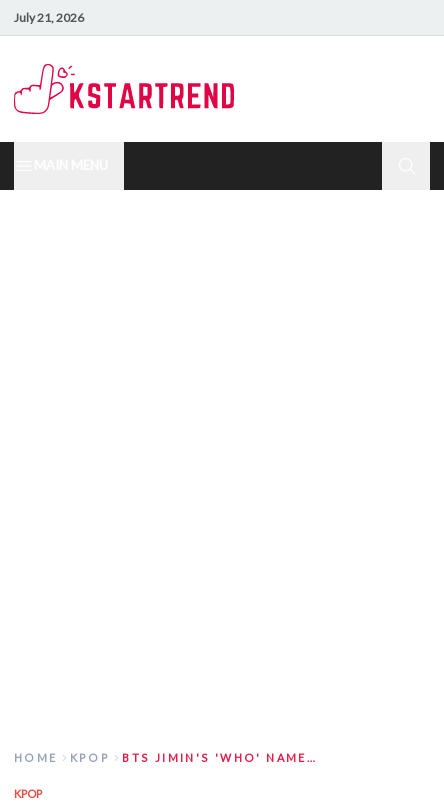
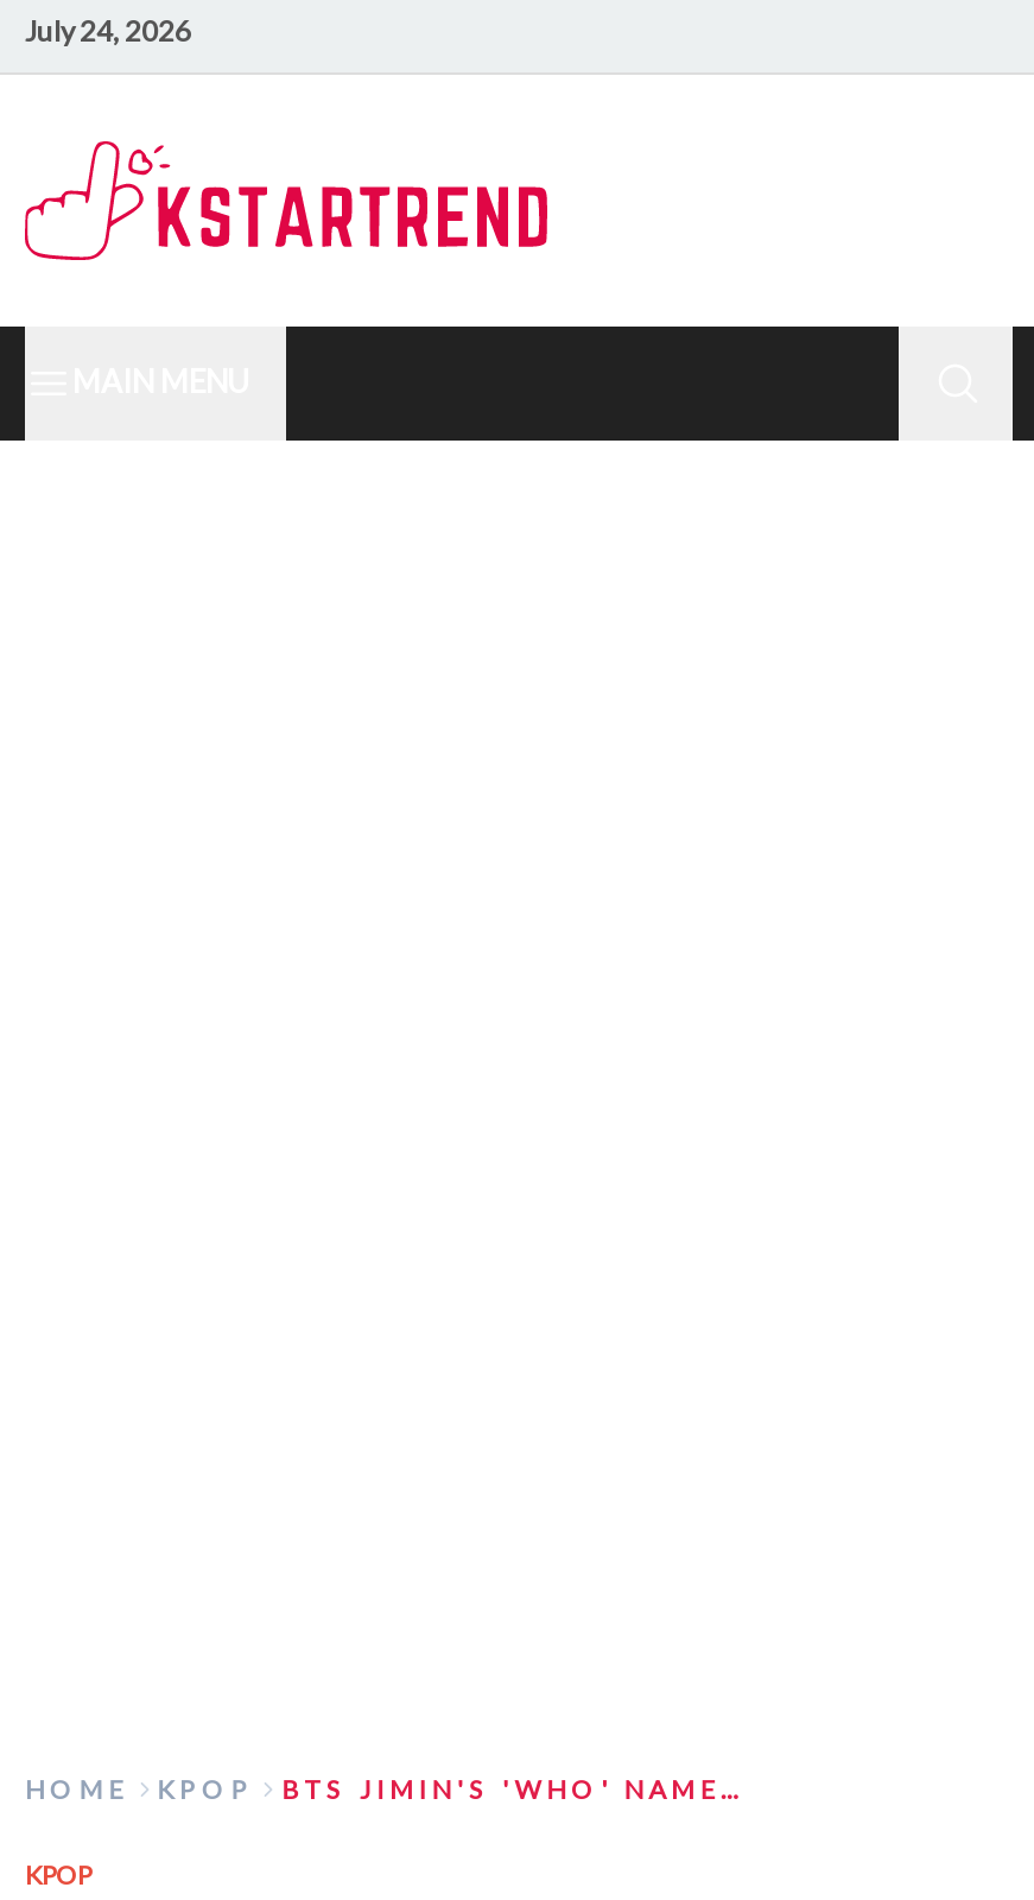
[14,9,84,24] July 21, 2026 -> [25,12,191,47] July 24, 2026

